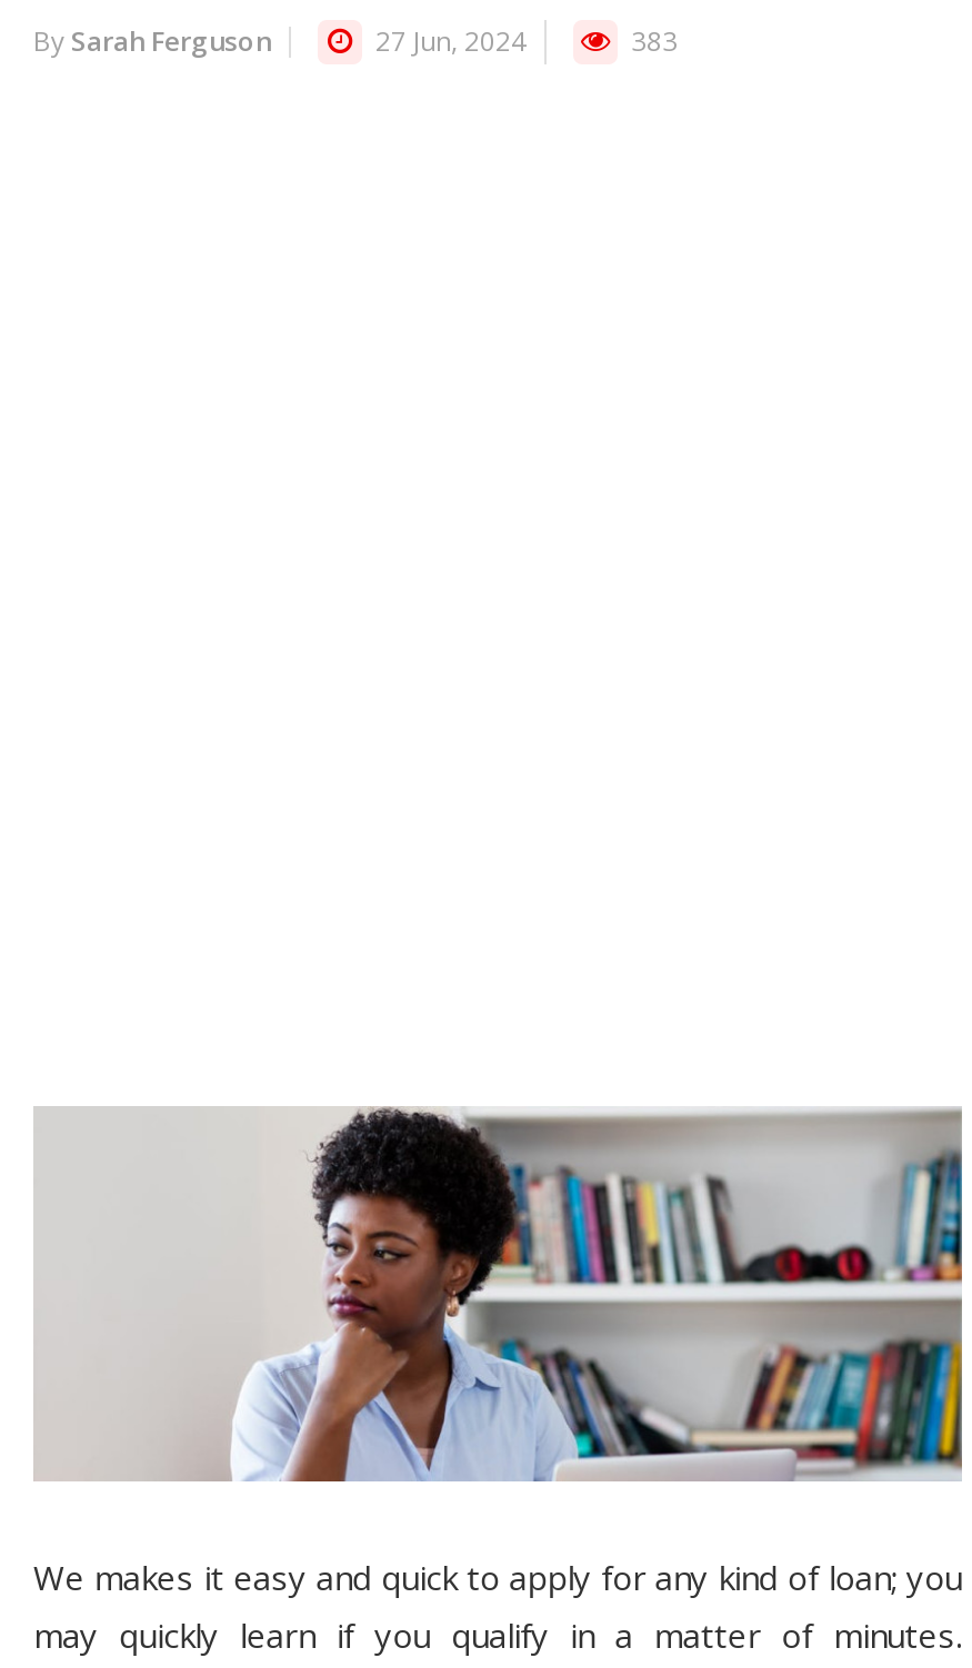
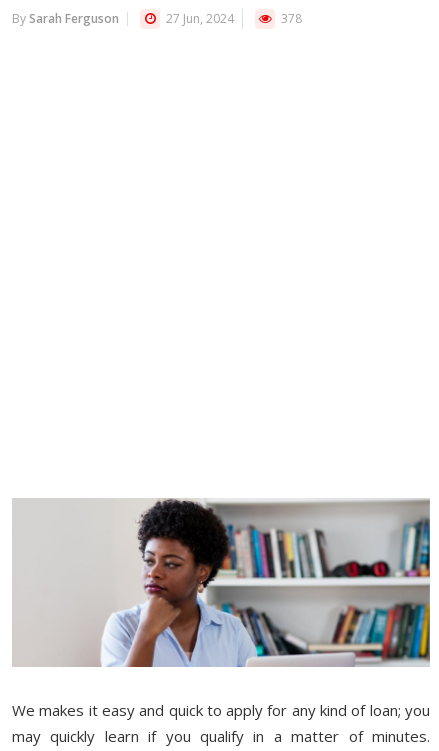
[624,21,678,59] 383 -> [278,10,302,27] 378

